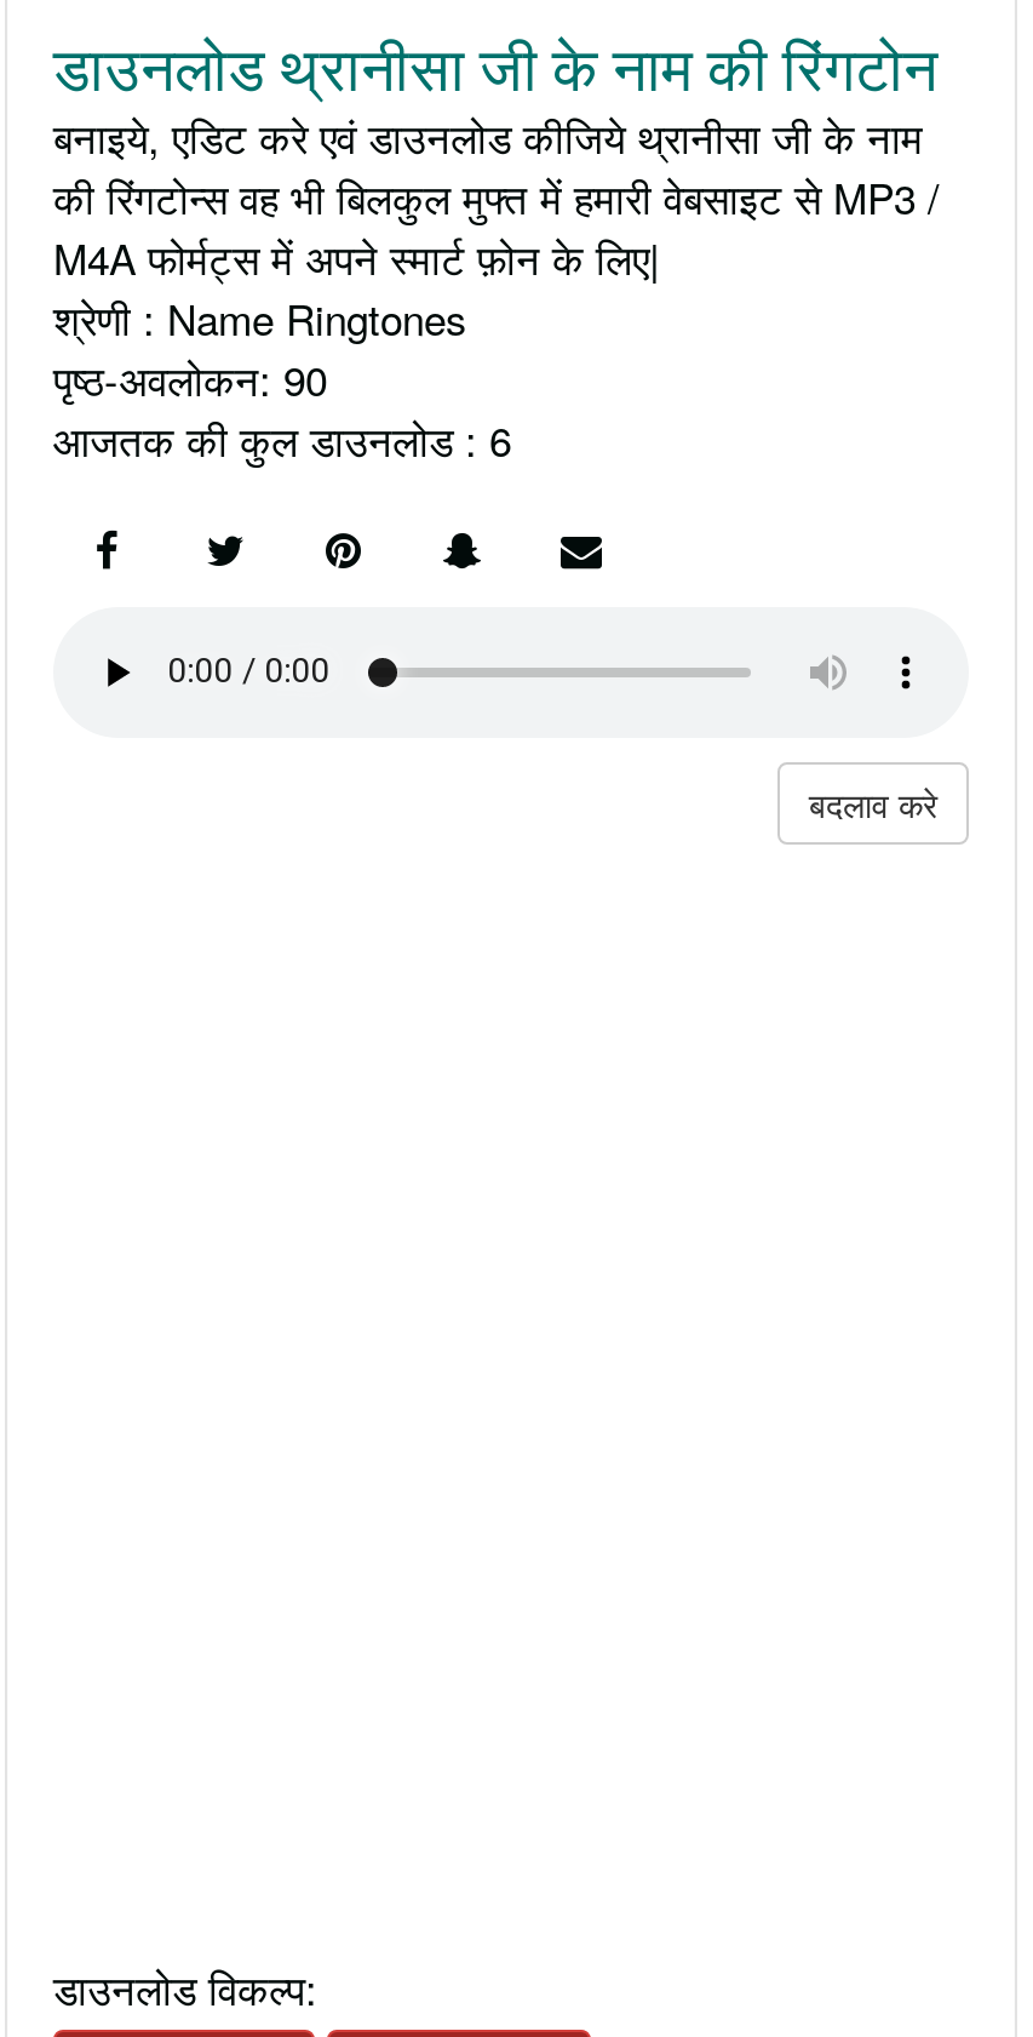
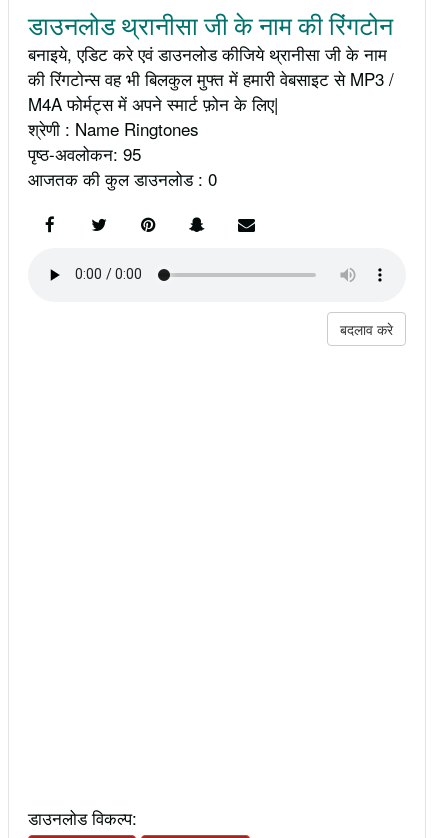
[53,347,327,407] पृष्ठ-अवलोकन: 90 -> [28,140,141,165] पृष्ठ-अवलोकन: 95
[53,407,511,468] आजतक की कुल डाउनलोड : 6 -> [28,165,217,190] आजतक की कुल डाउनलोड : 0

